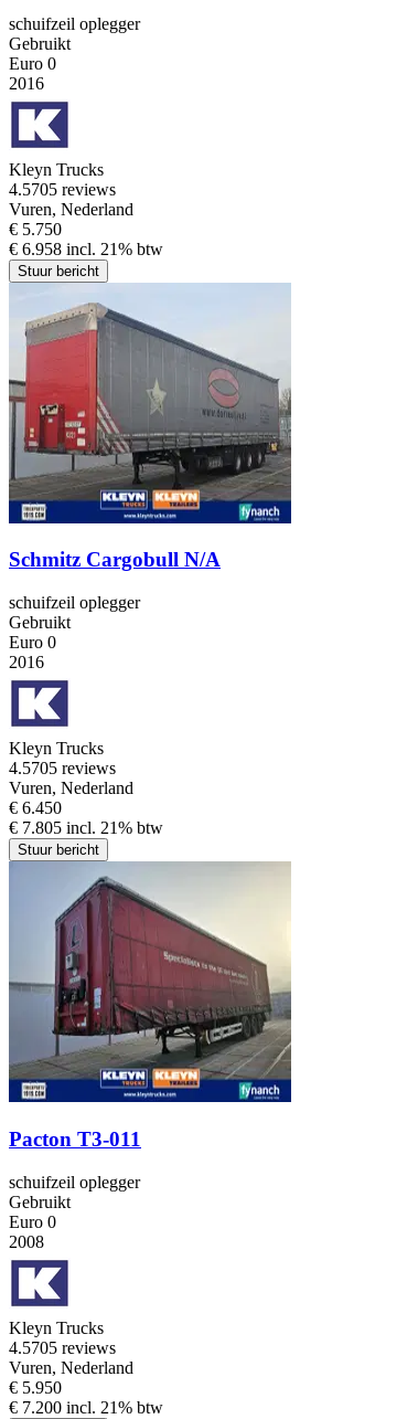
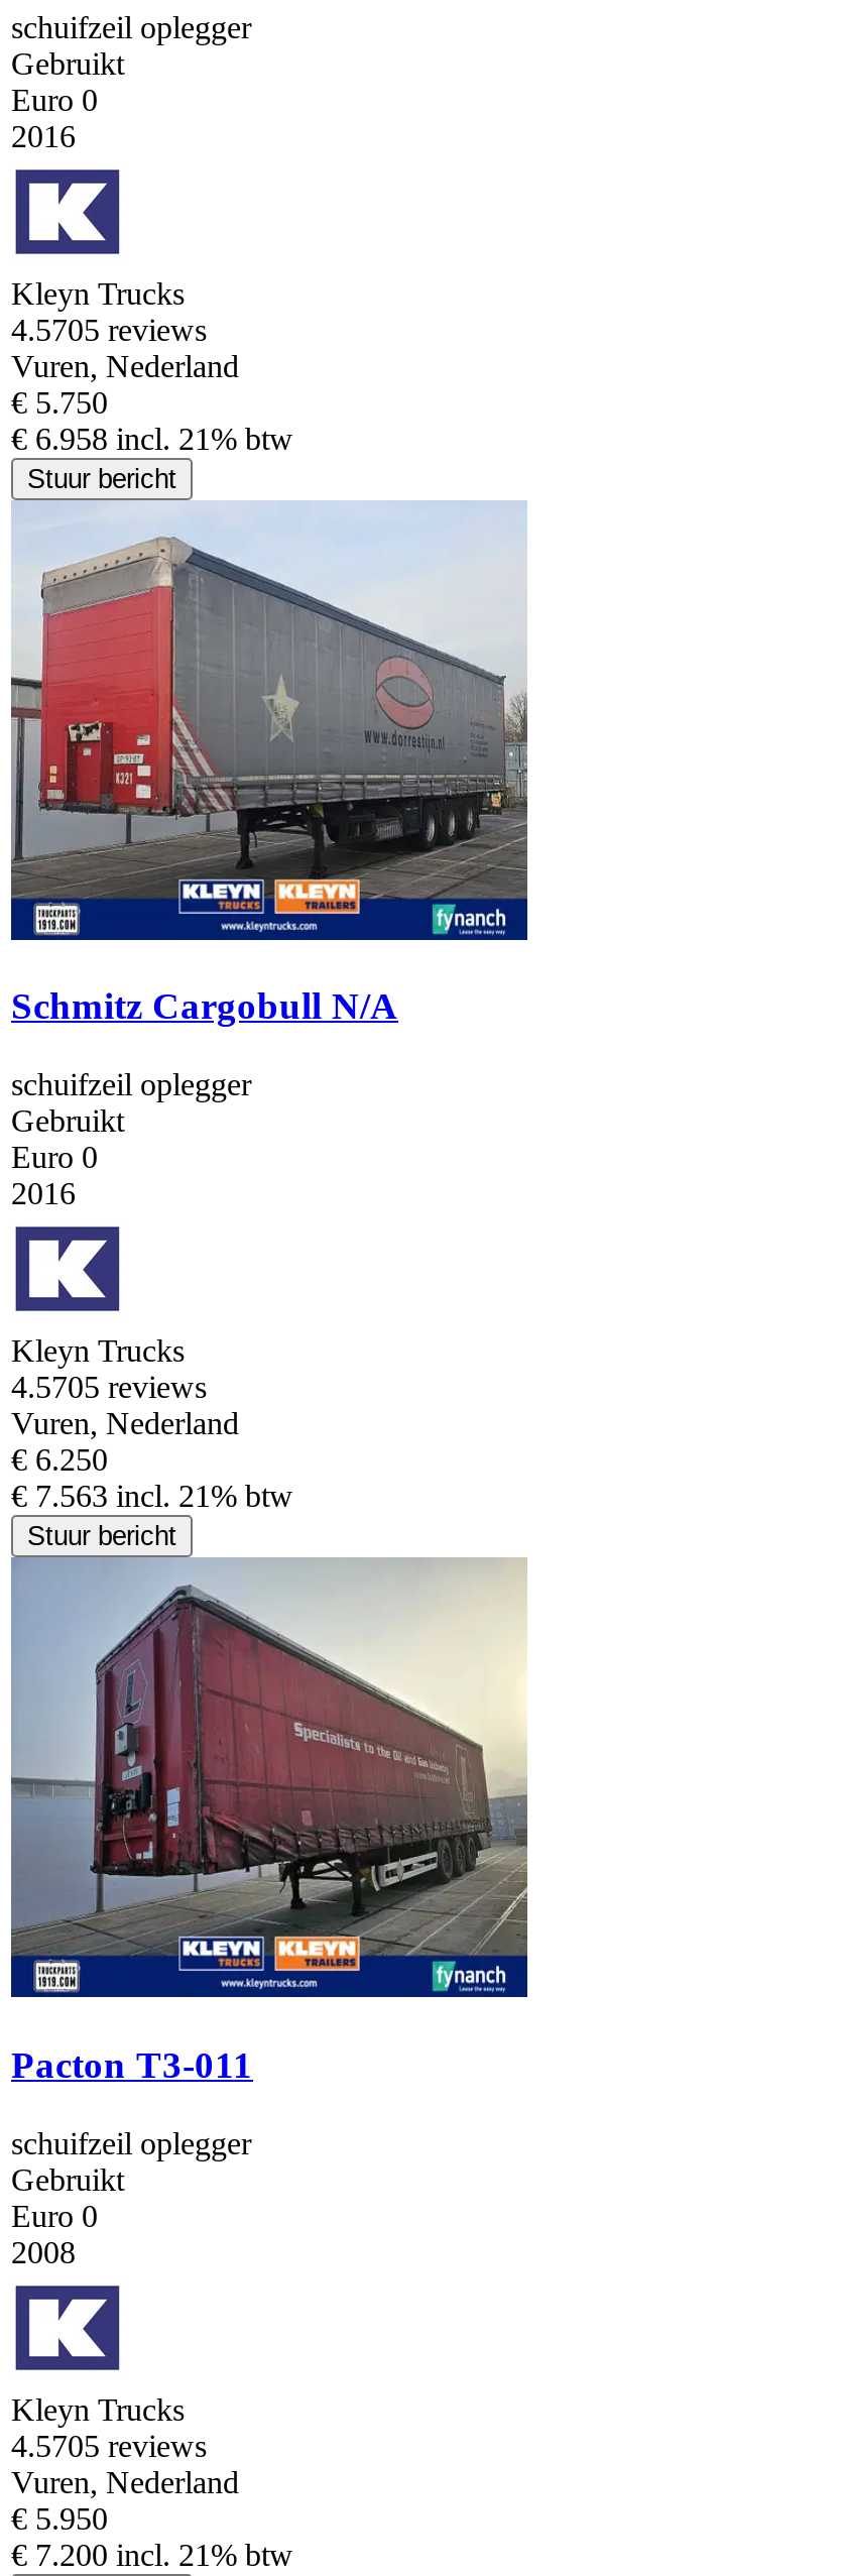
[9,799,62,817] € 6.450 -> [11,1443,108,1477] € 6.250
[9,818,163,837] € 7.805 incl. 21% btw -> [11,1479,293,1513] € 7.563 incl. 21% btw

